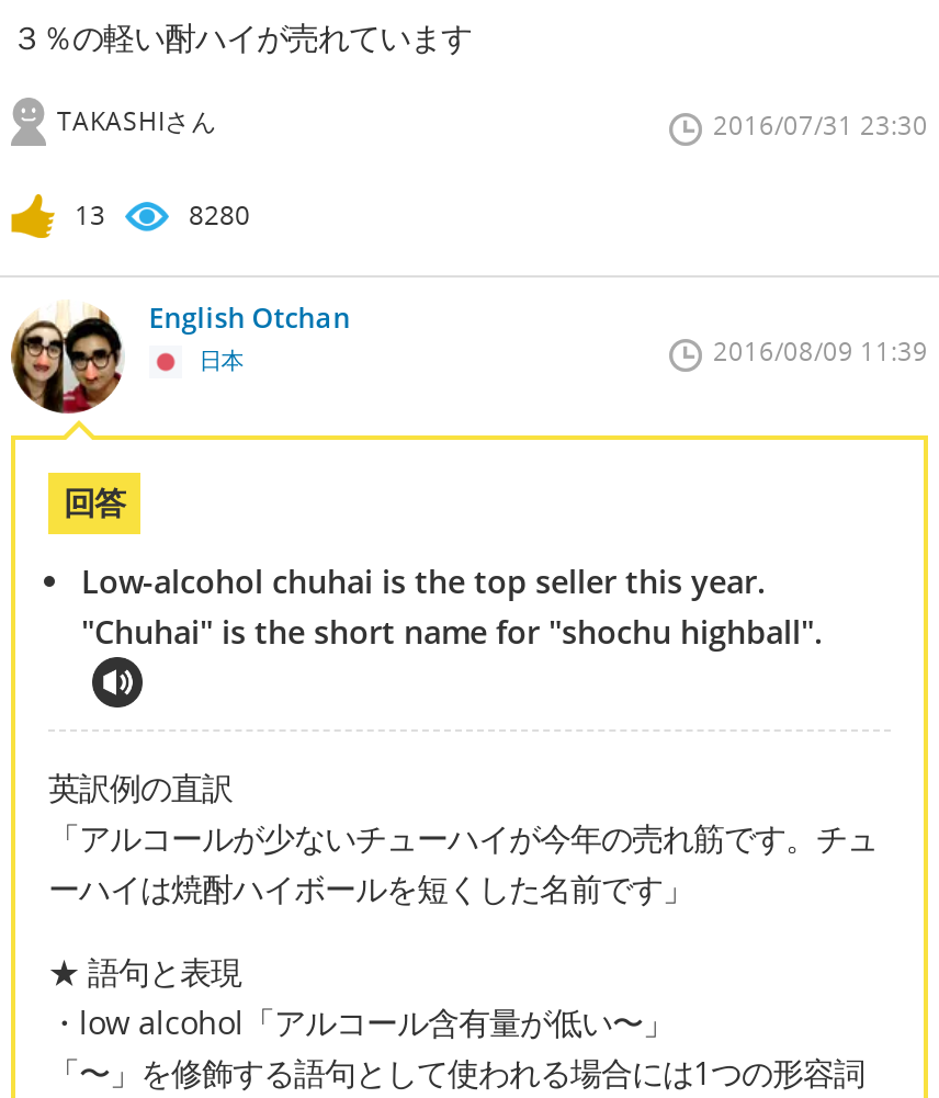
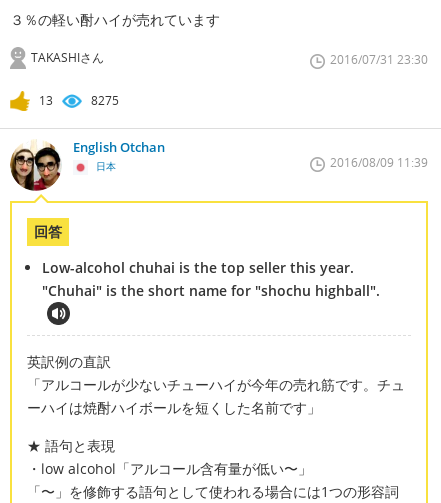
[189,196,250,233] 8280 -> [91,92,119,109] 8275

